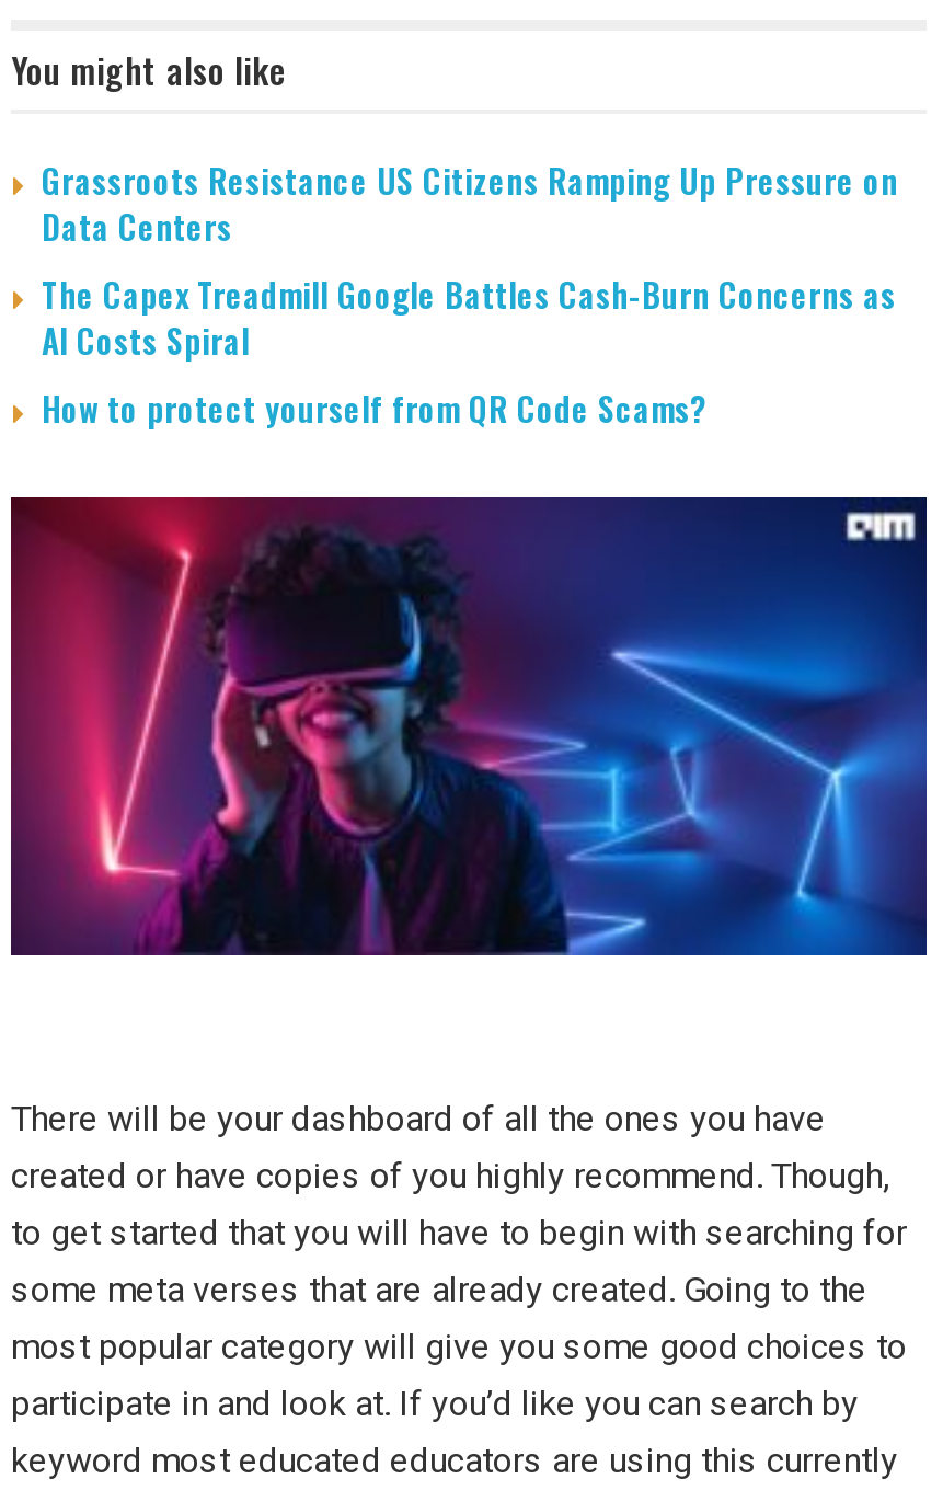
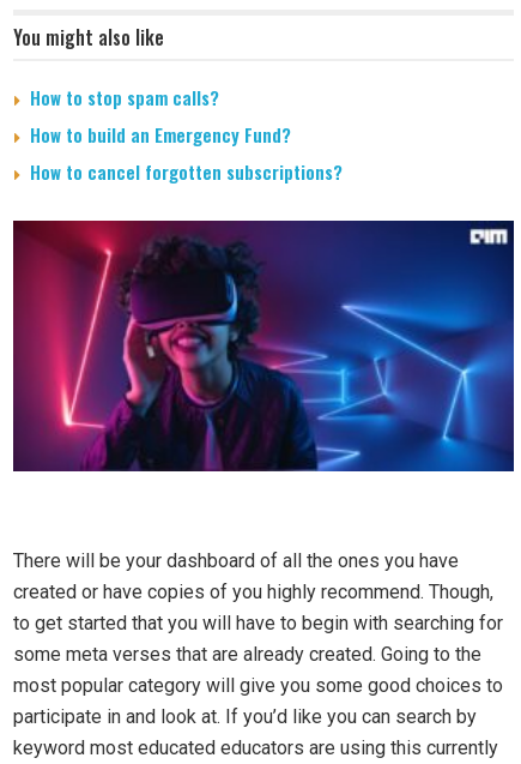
[42,155,898,431] Grassroots Resistance US Citizens Ramping Up Pressure on | Data Centers | The Capex Treadmill Google Battles Cash-Burn Concerns as | AI Costs Spiral | How to protect yourself from QR Code Scams? -> [30,84,343,184] How to stop spam calls? | How to build an Emergency Fund? | How to cancel forgotten subscriptions?

